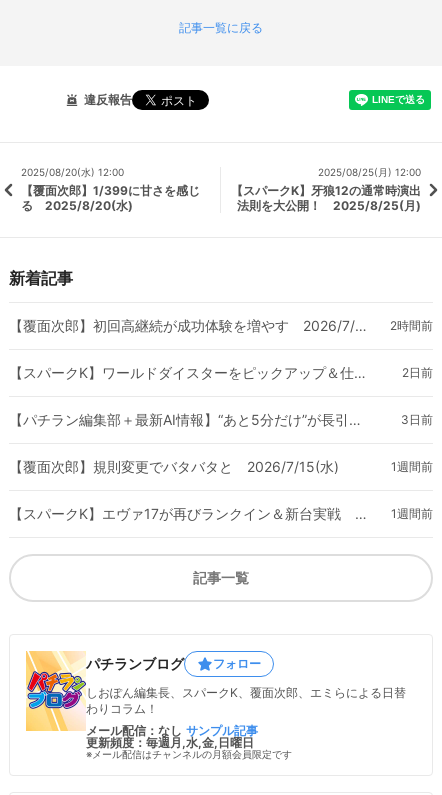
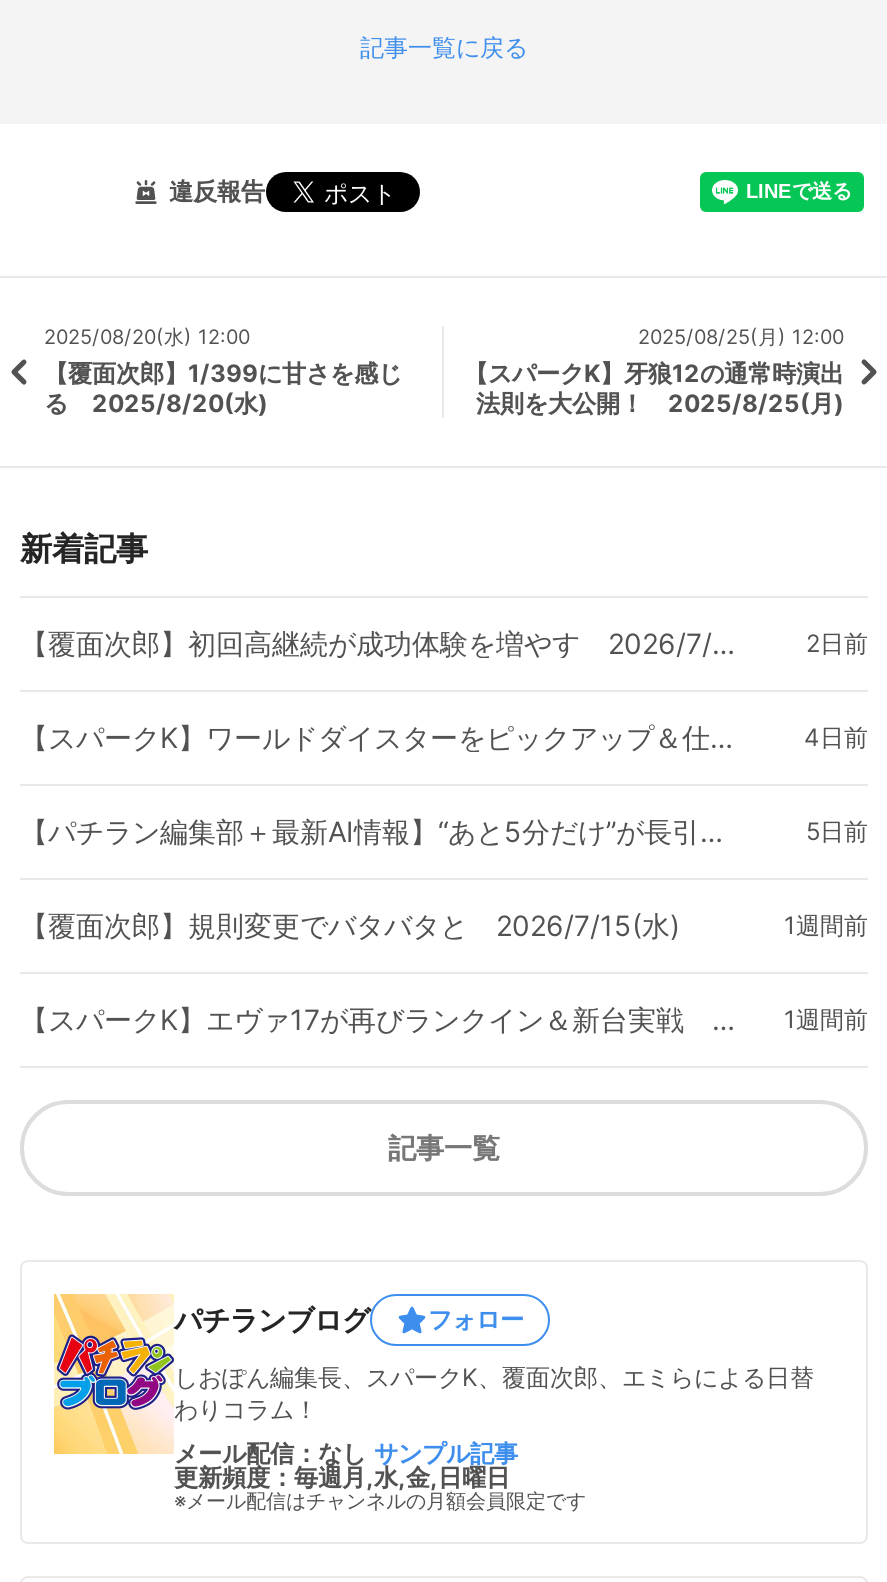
[390,318,433,333] 2時間前 -> [806,628,868,658] 2日前
[402,365,433,380] 2日前 -> [804,722,868,752] 4日前
[401,412,433,427] 3日前 -> [806,816,868,846] 5日前

